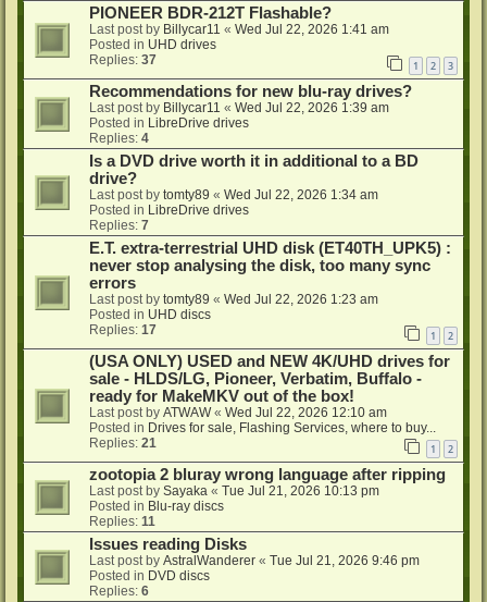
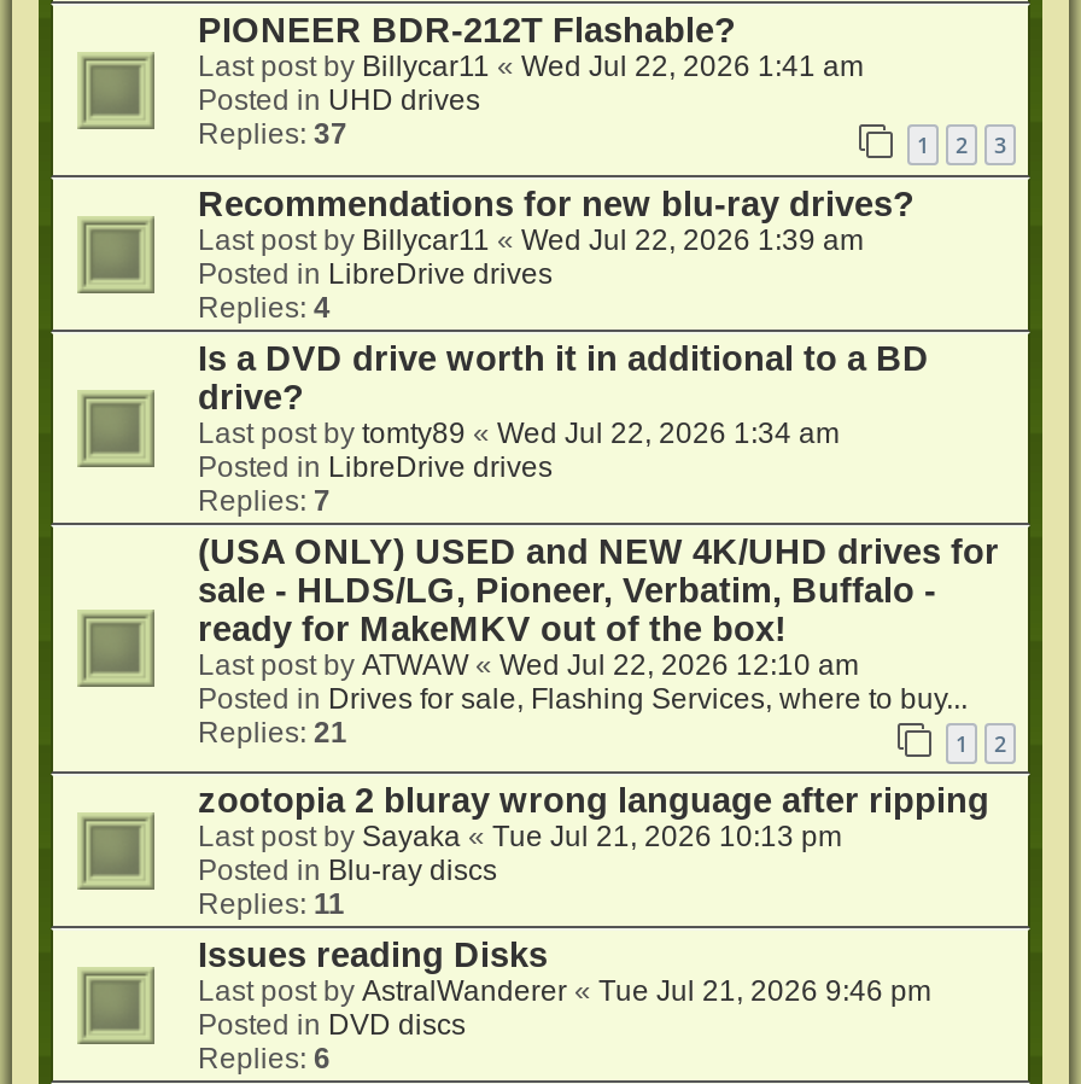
[89,240,453,343] E.T. extra-terrestrial UHD disk (ET40TH_UPK5) : | never stop analysing the disk, too many sync | errors | Last post by tomty89 «Wed Jul 22, 2026 1:23 am | Posted in UHD discs | Replies: 17 | 1 | 2 -> none

